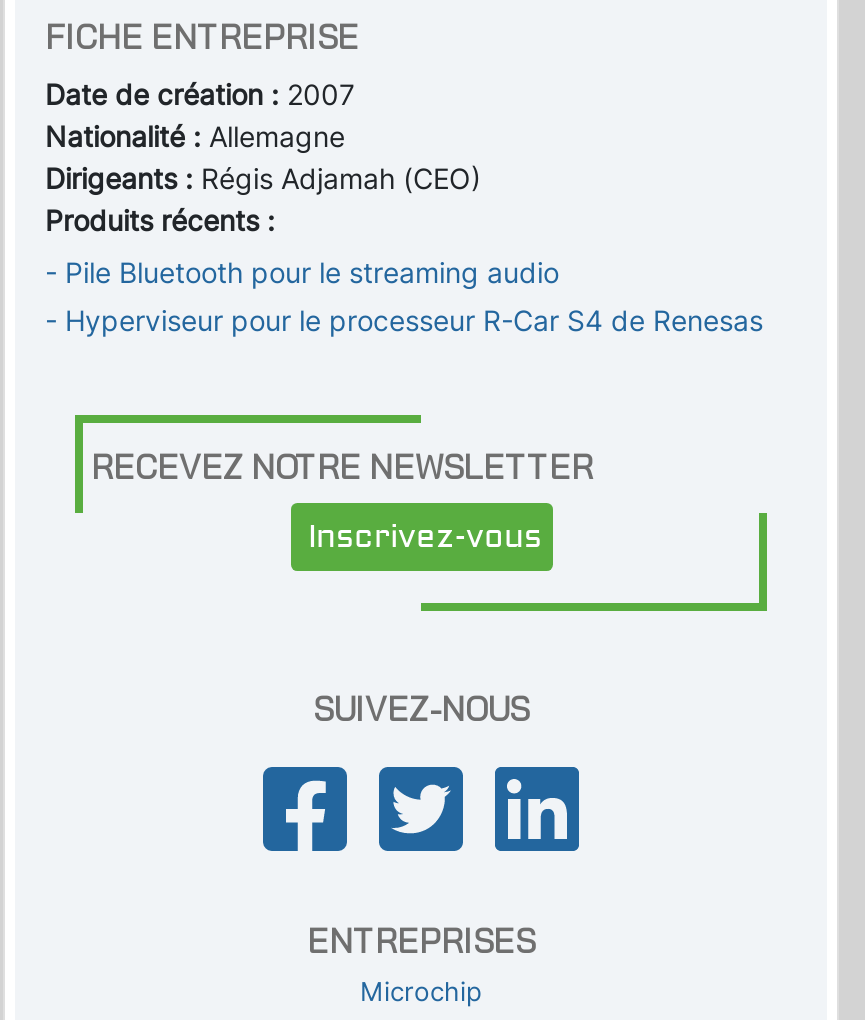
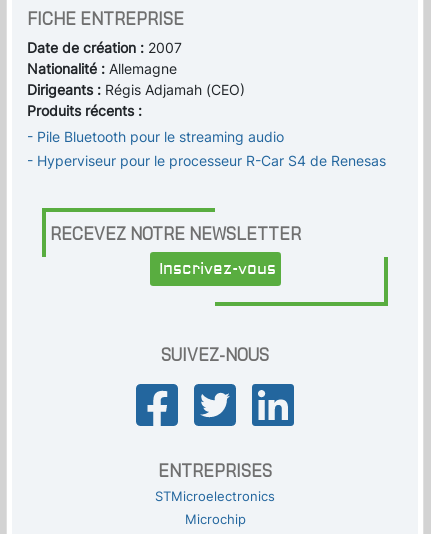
none -> [155,489,275,504] STMicroelectronics

